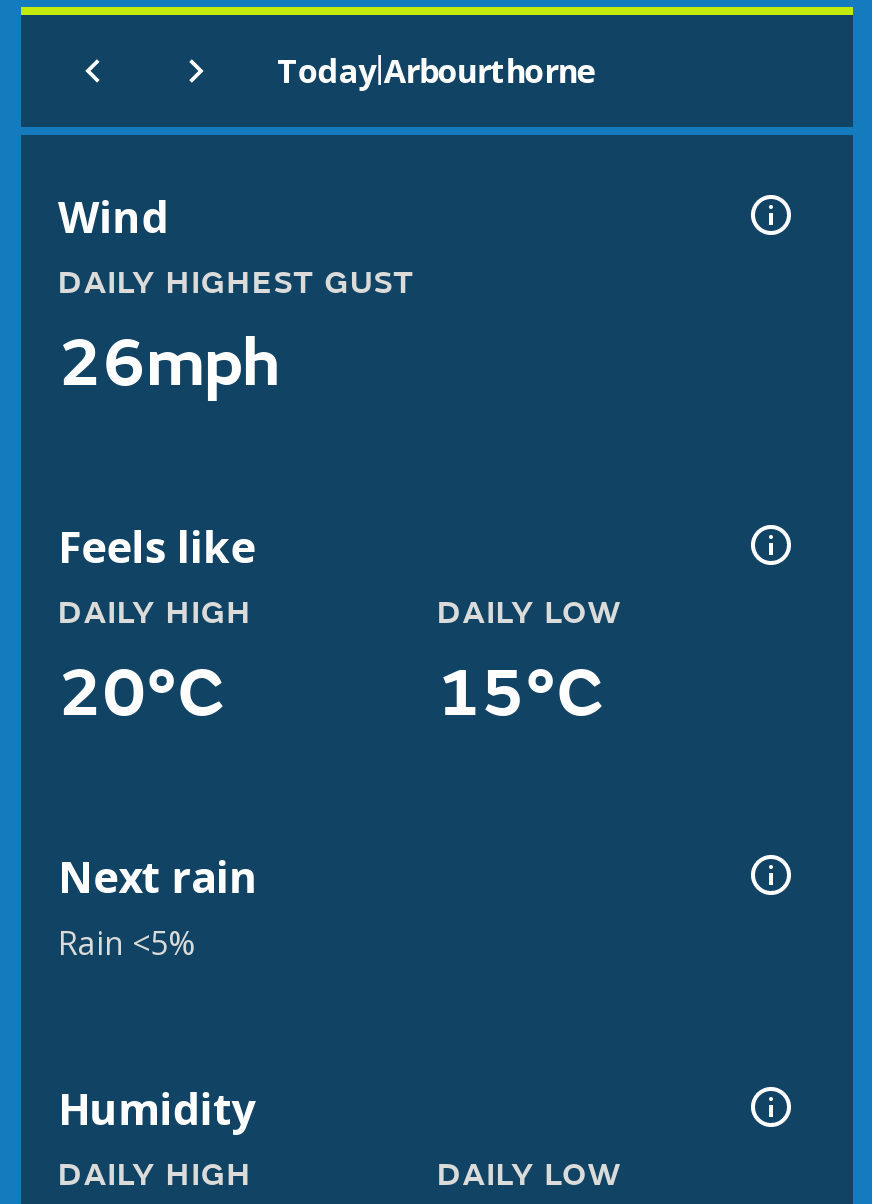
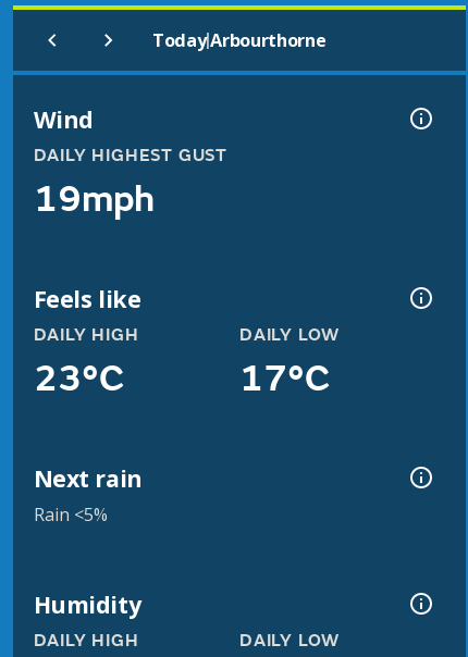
[58,321,280,405] 26mph -> [33,176,154,222] 19mph
[58,651,224,735] 20°C -> [33,356,124,402] 23°C
[437,651,603,735] 15°C -> [239,356,330,402] 17°C

